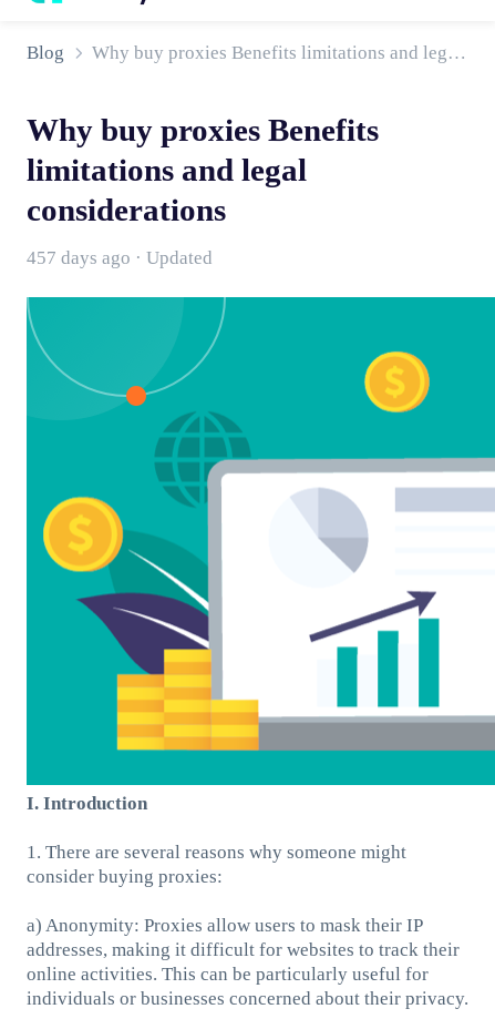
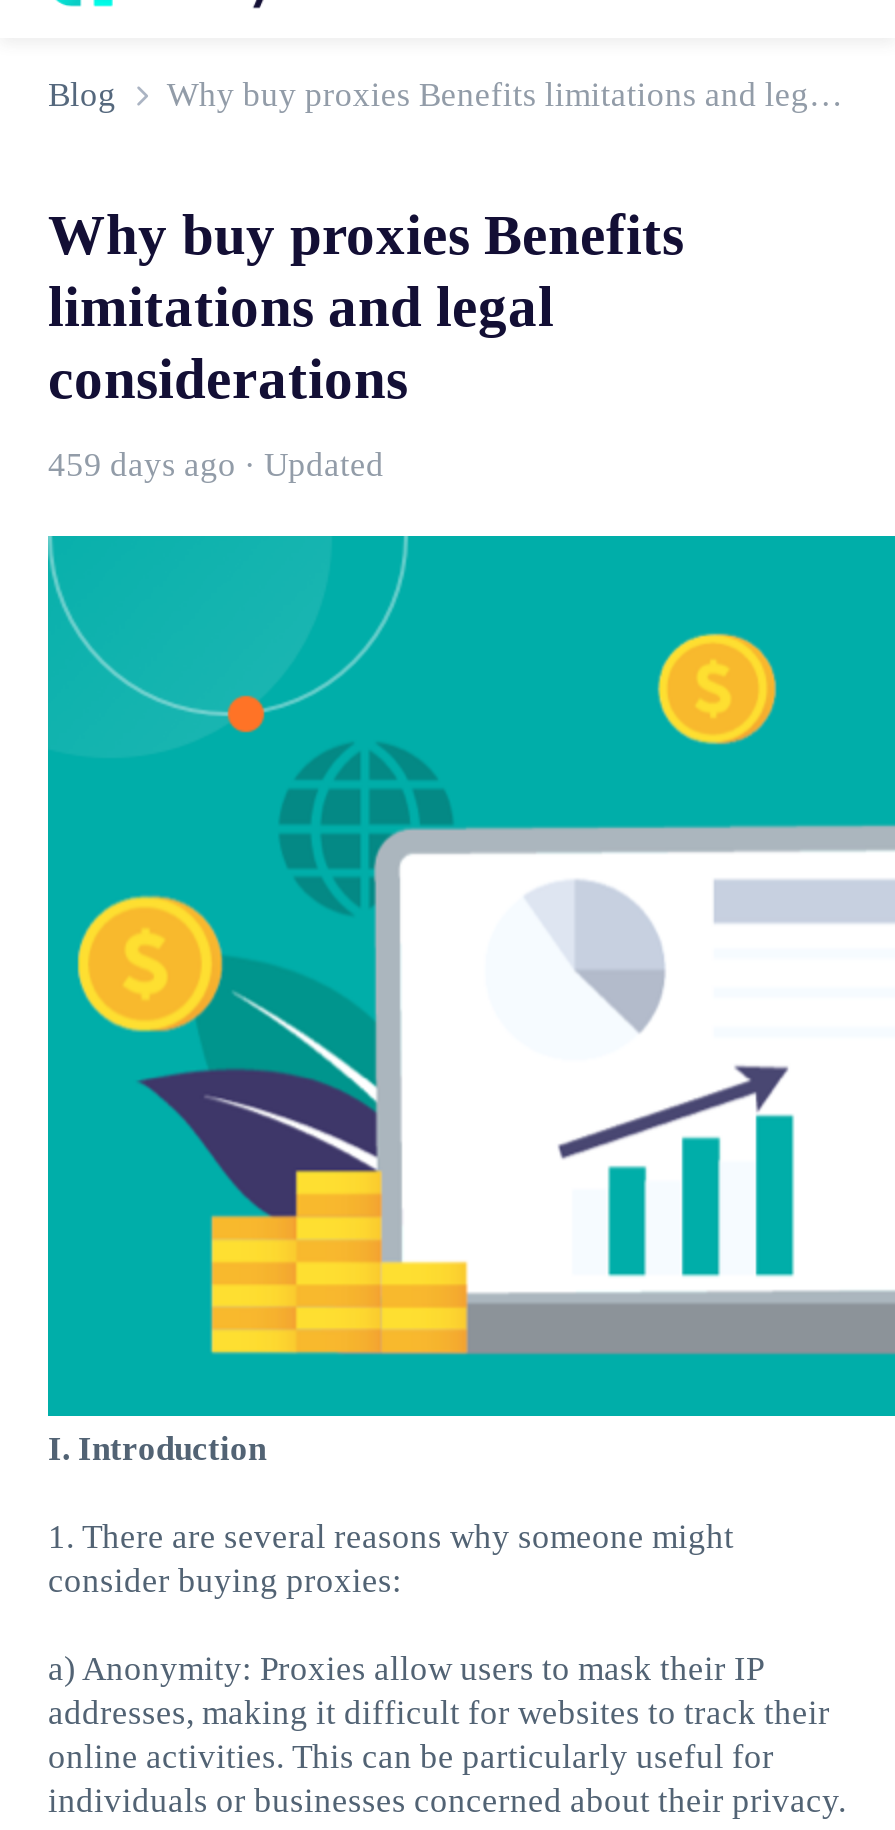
[27,247,213,268] 457 days ago · Updated -> [48,445,384,483] 459 days ago · Updated

